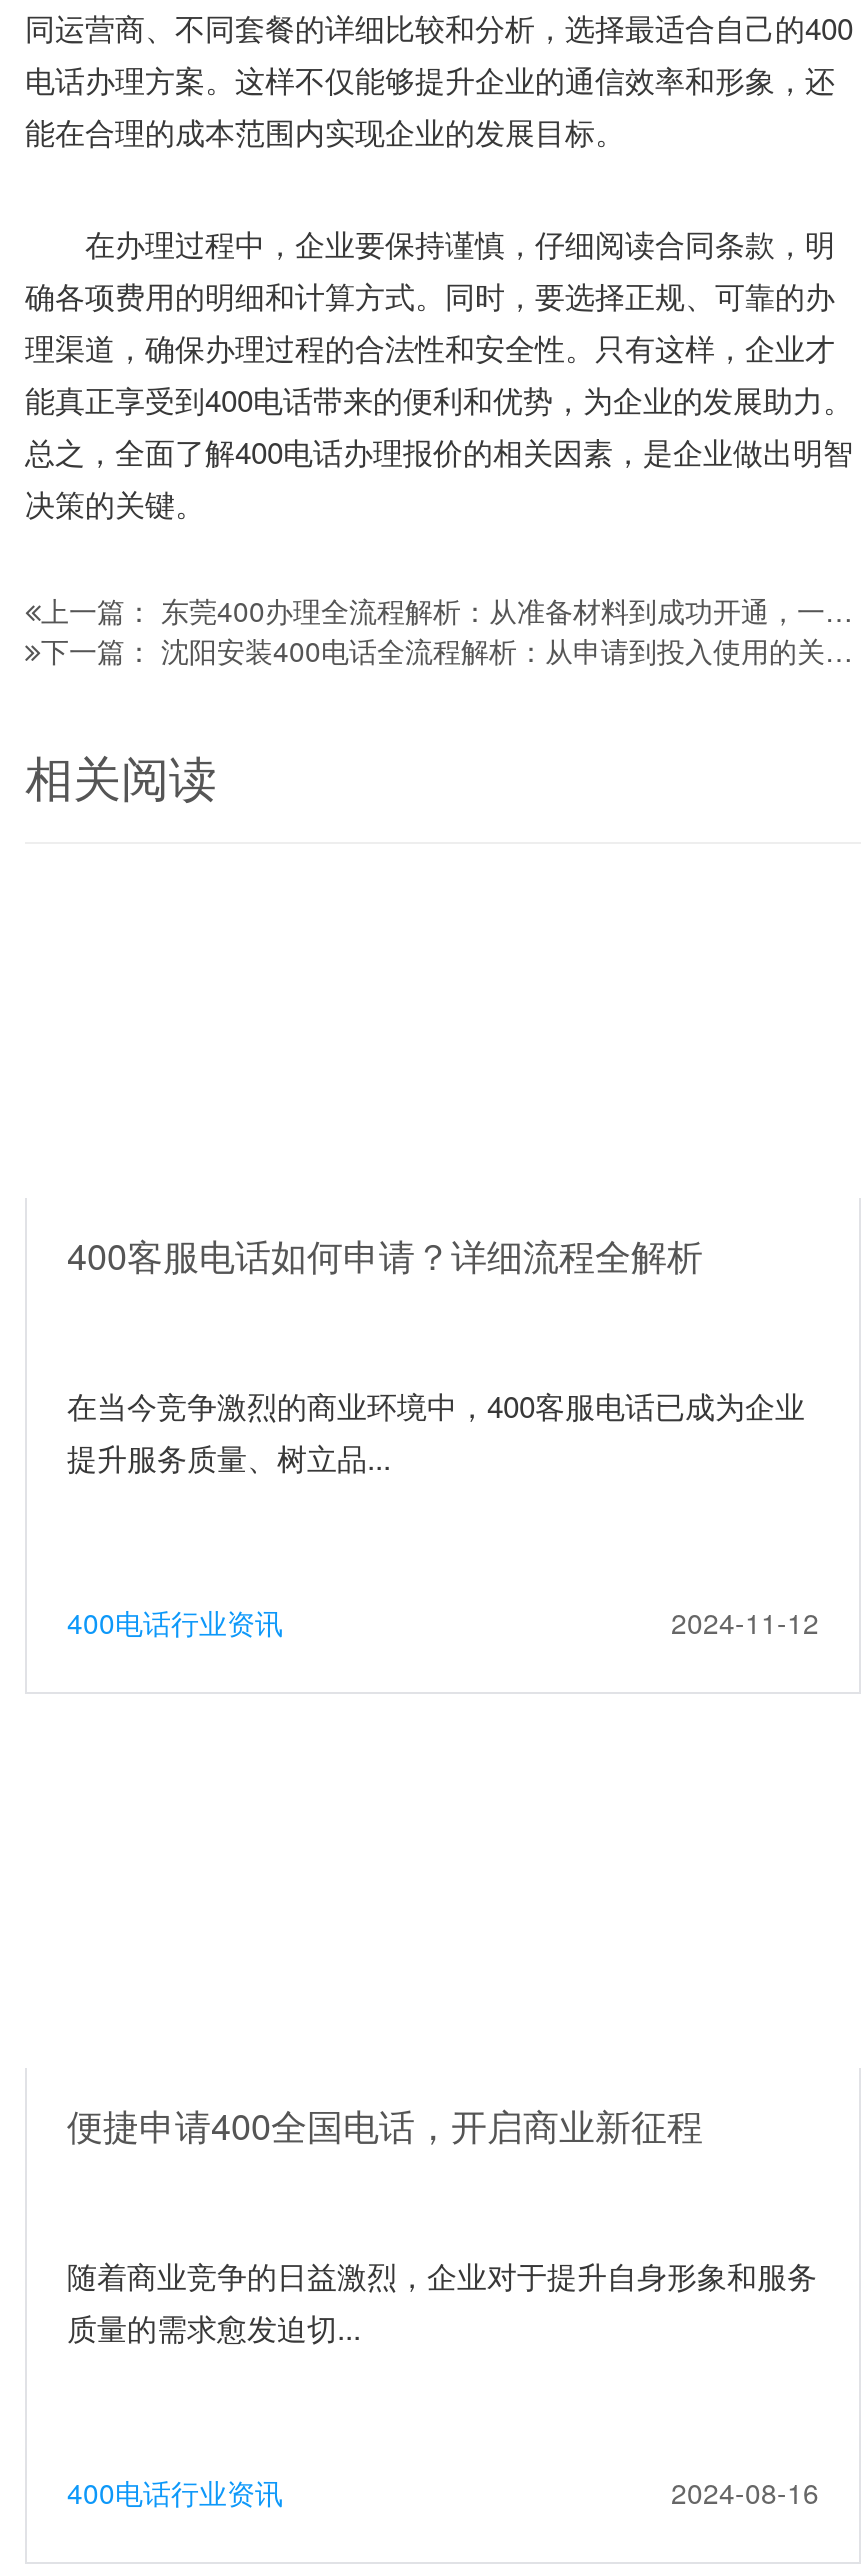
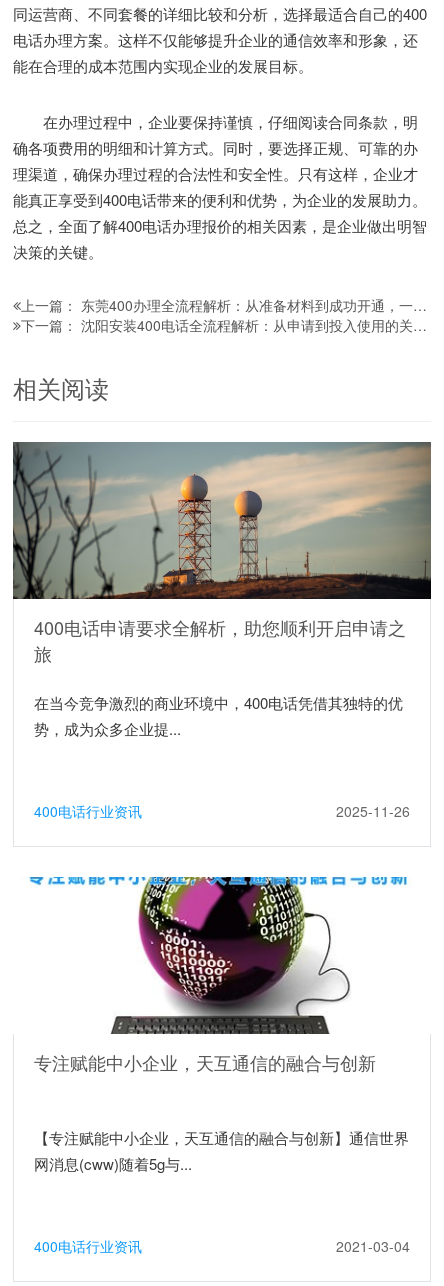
none -> [12,441,432,600] [image]
[67,1228,703,1280] 400客服电话如何申请？详细流程全解析 -> [34,614,406,666] 400电话申请要求全解析，助您顺利开启申请之 | 旅
[67,1384,805,1478] 在当今竞争激烈的商业环境中，400客服电话已成为企业 | 提升服务质量、树立品... -> [34,692,403,739] 在当今竞争激烈的商业环境中，400电话凭借其独特的优 | 势，成为众多企业提...
[671,1602,819,1642] 2024-11-12 -> [336,801,410,821] 2025-11-26
none -> [29,876,408,1035] [image]
[67,2098,703,2150] 便捷申请400全国电话，开启商业新征程 -> [34,1049,376,1075] 专注赋能中小企业，天互通信的融合与创新
[67,2254,817,2348] 随着商业竞争的日益激烈，企业对于提升自身形象和服务 | 质量的需求愈发迫切... -> [34,1127,409,1174] 【专注赋能中小企业，天互通信的融合与创新】通信世界 | 网消息(cww)随着5g与...
[671,2472,819,2512] 2024-08-16 -> [336,1236,410,1256] 2021-03-04

